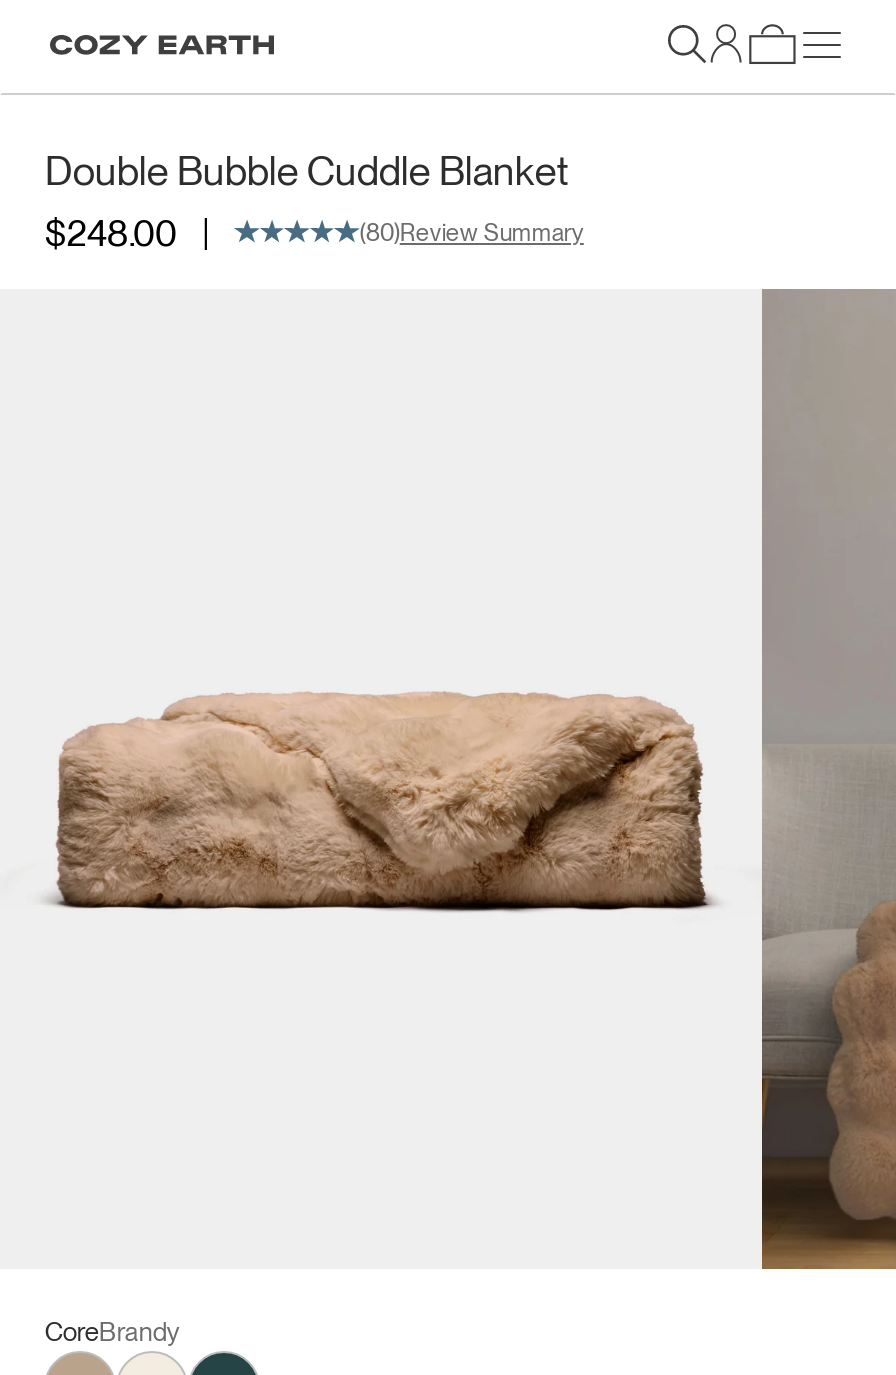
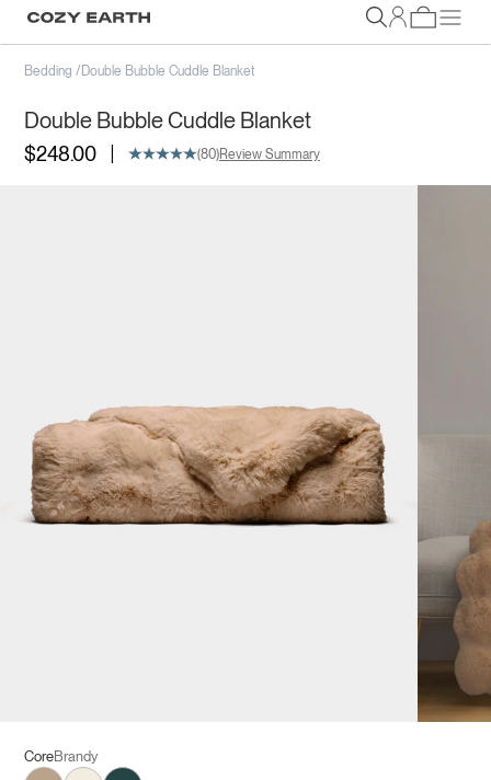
none -> [25,64,256,79] Bedding /Double Bubble Cuddle Blanket

